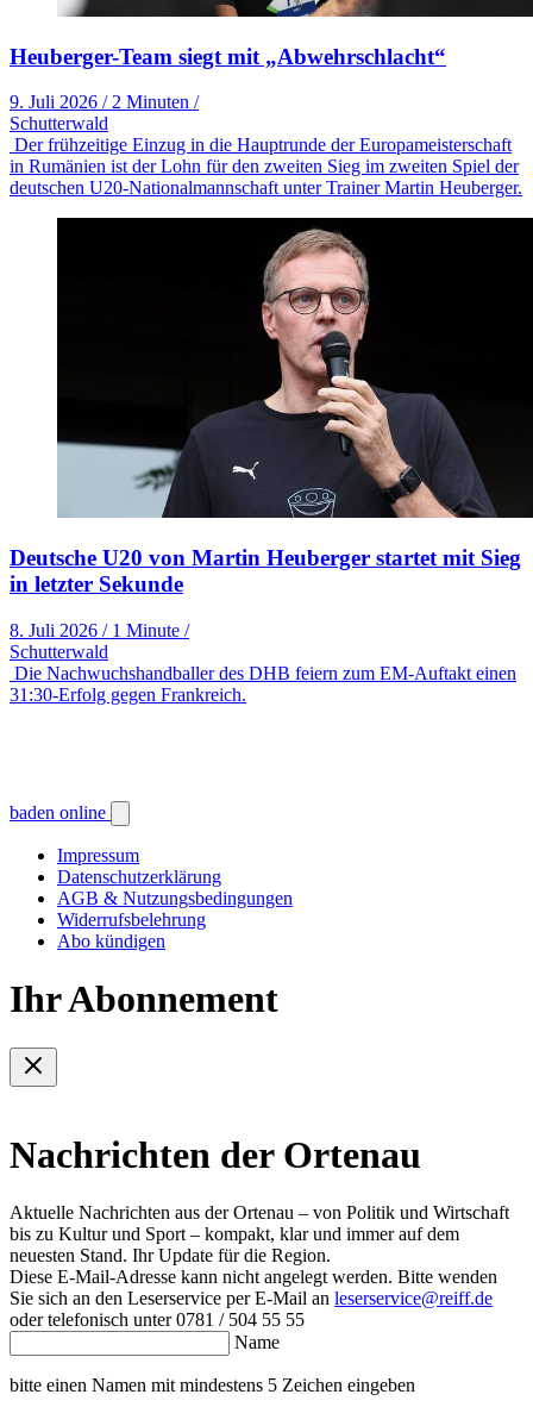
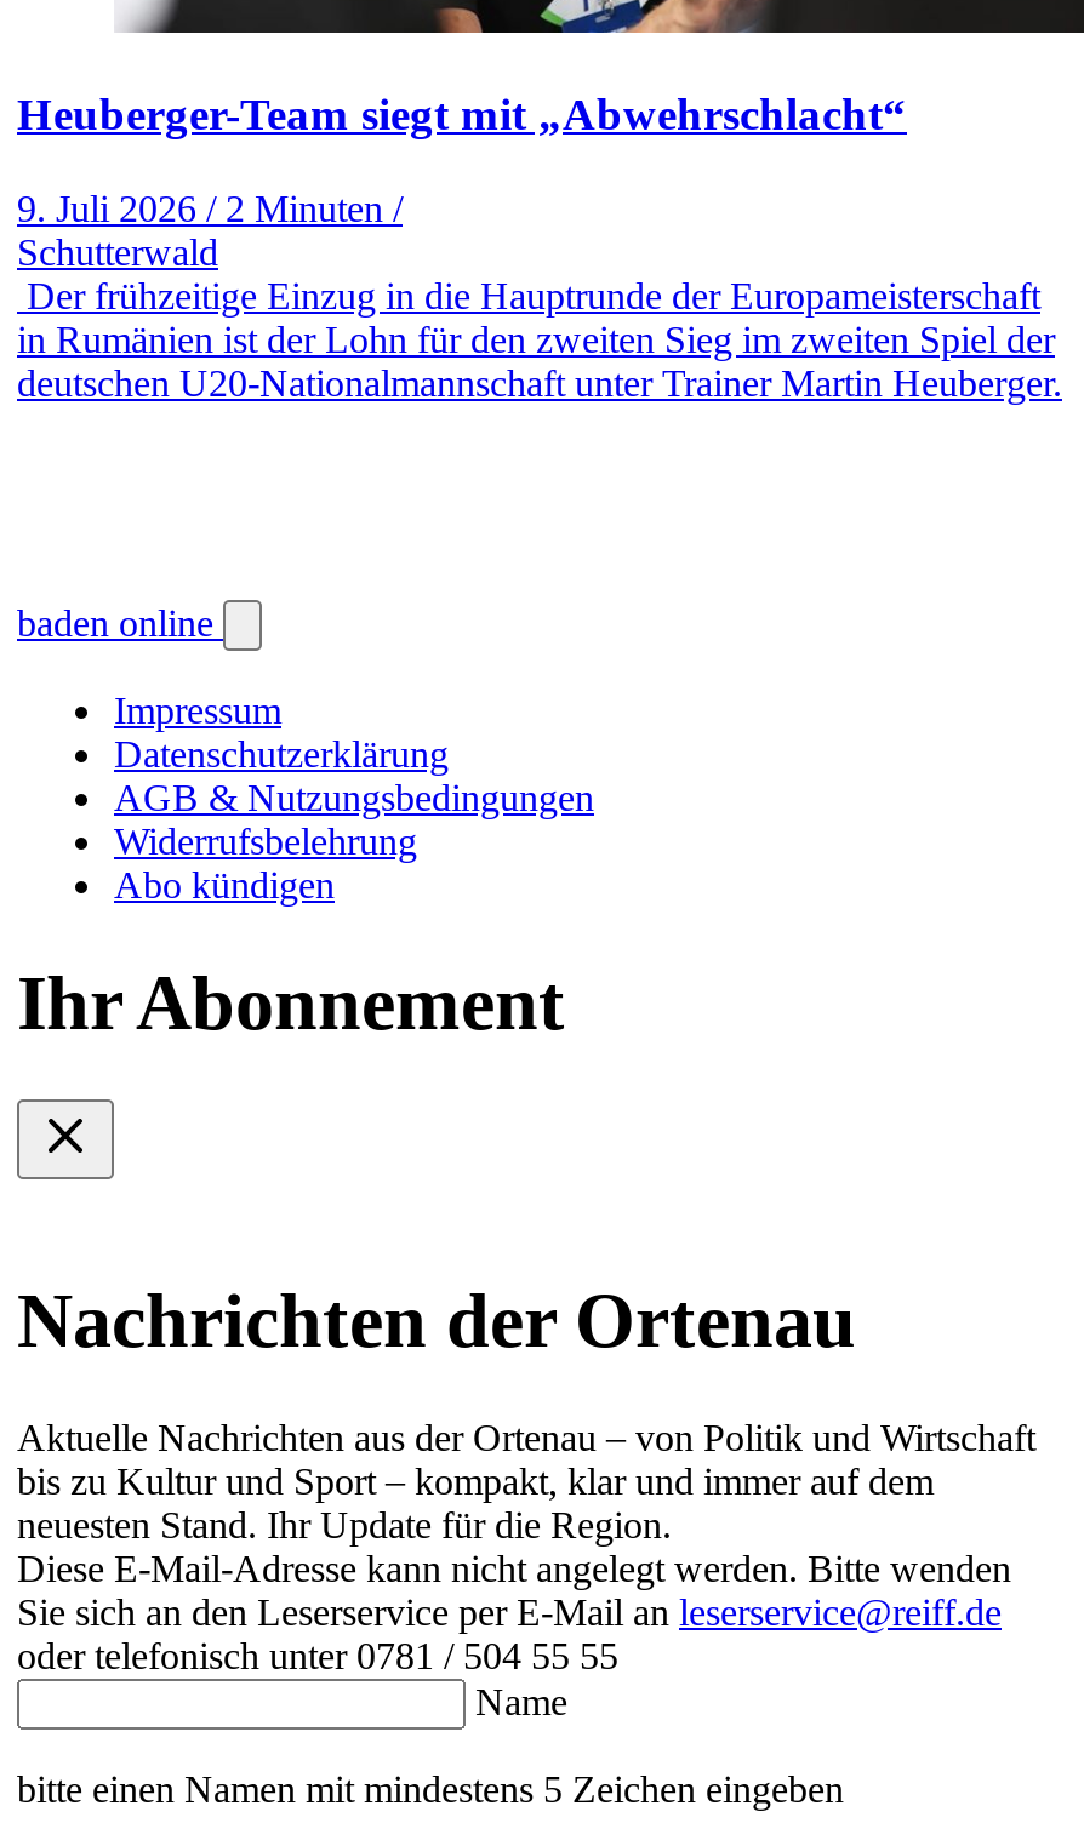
[10,217,529,704] [image] | Deutsche U20 von Martin Heuberger startet mit Sieg | in letzter Sekunde | 8. Juli 2026 / 1 Minute / | Schutterwald | Die Nachwuchshandballer des DHB feiern zum EM-Auftakt einen | 31:30-Erfolg gegen Frankreich. -> none

